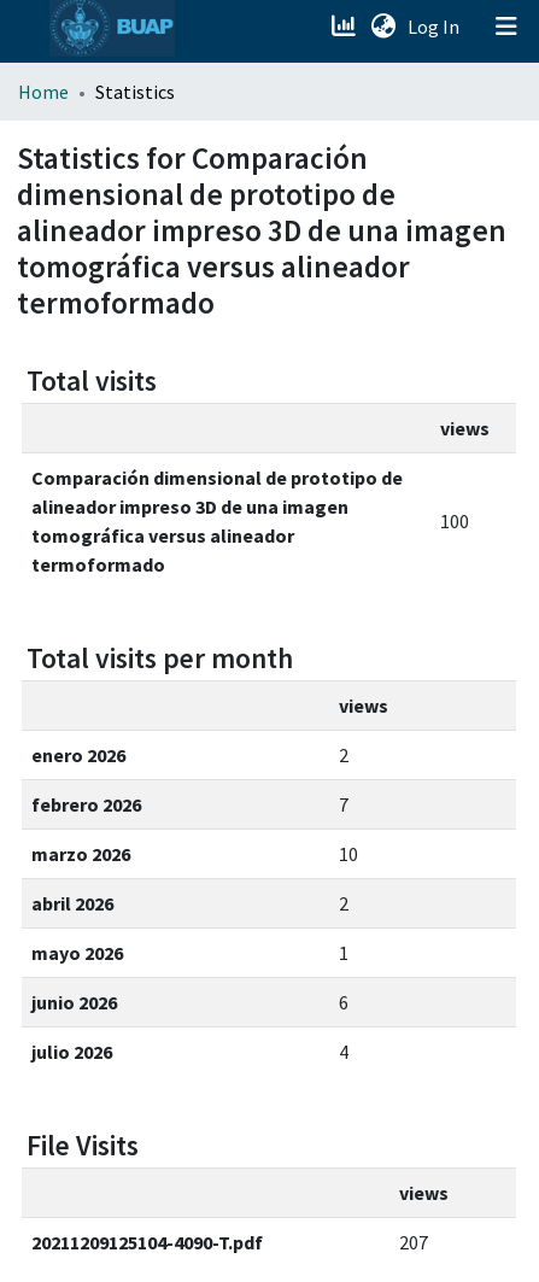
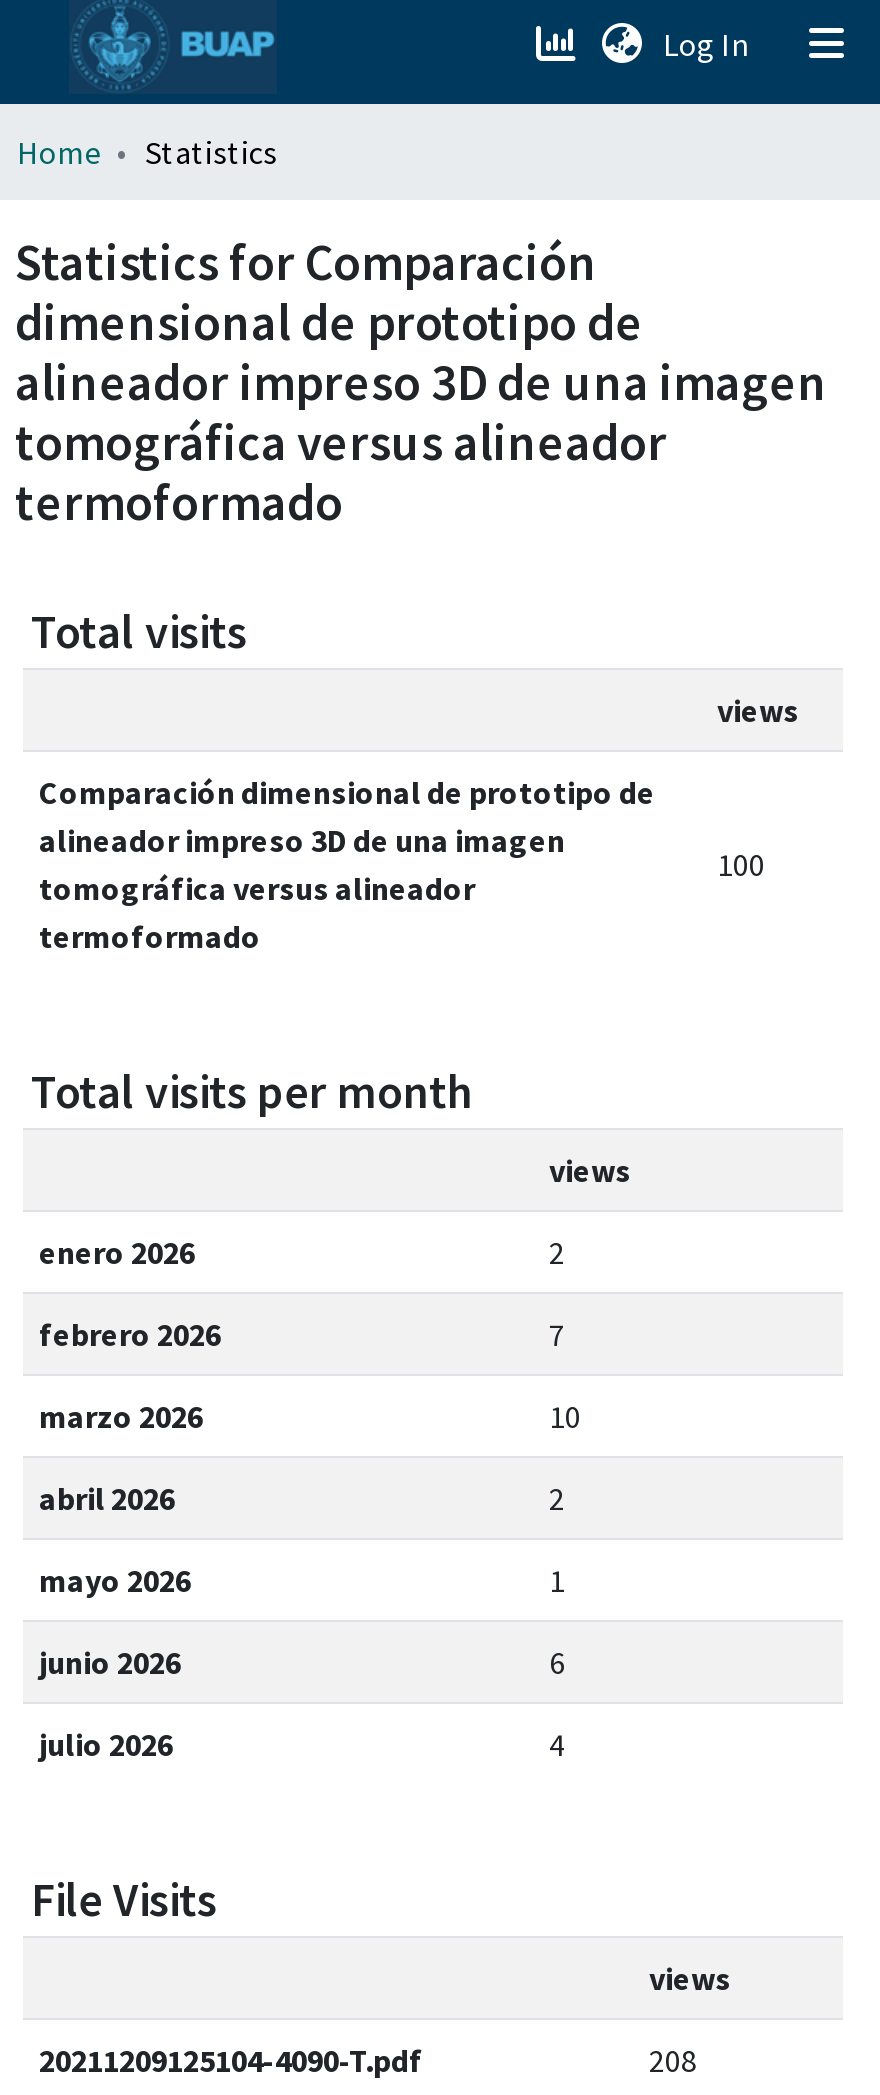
[399,1230,428,1254] 207 -> [649,2040,697,2080] 208

